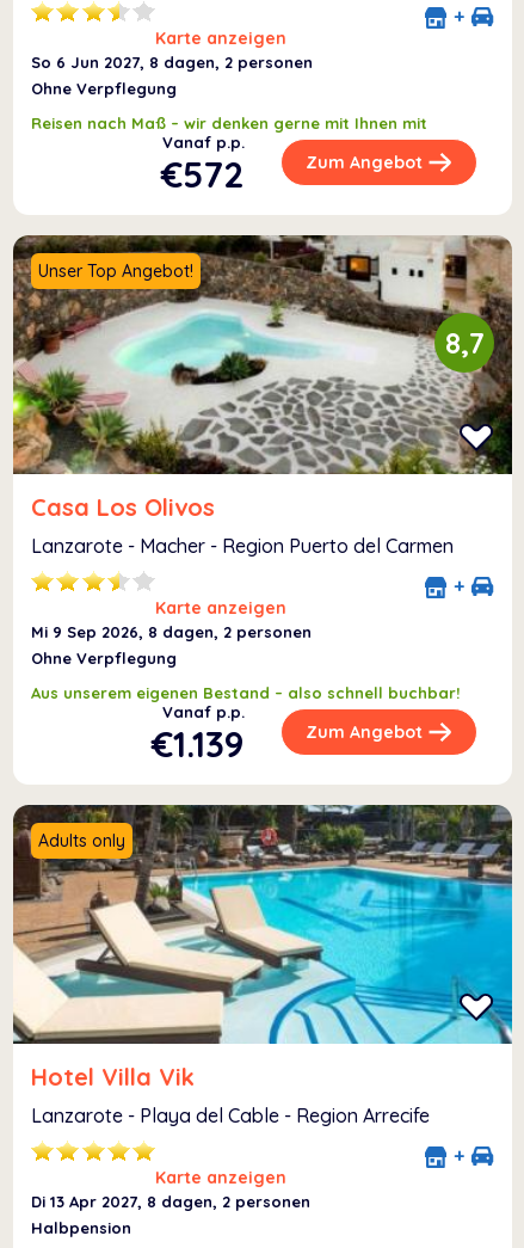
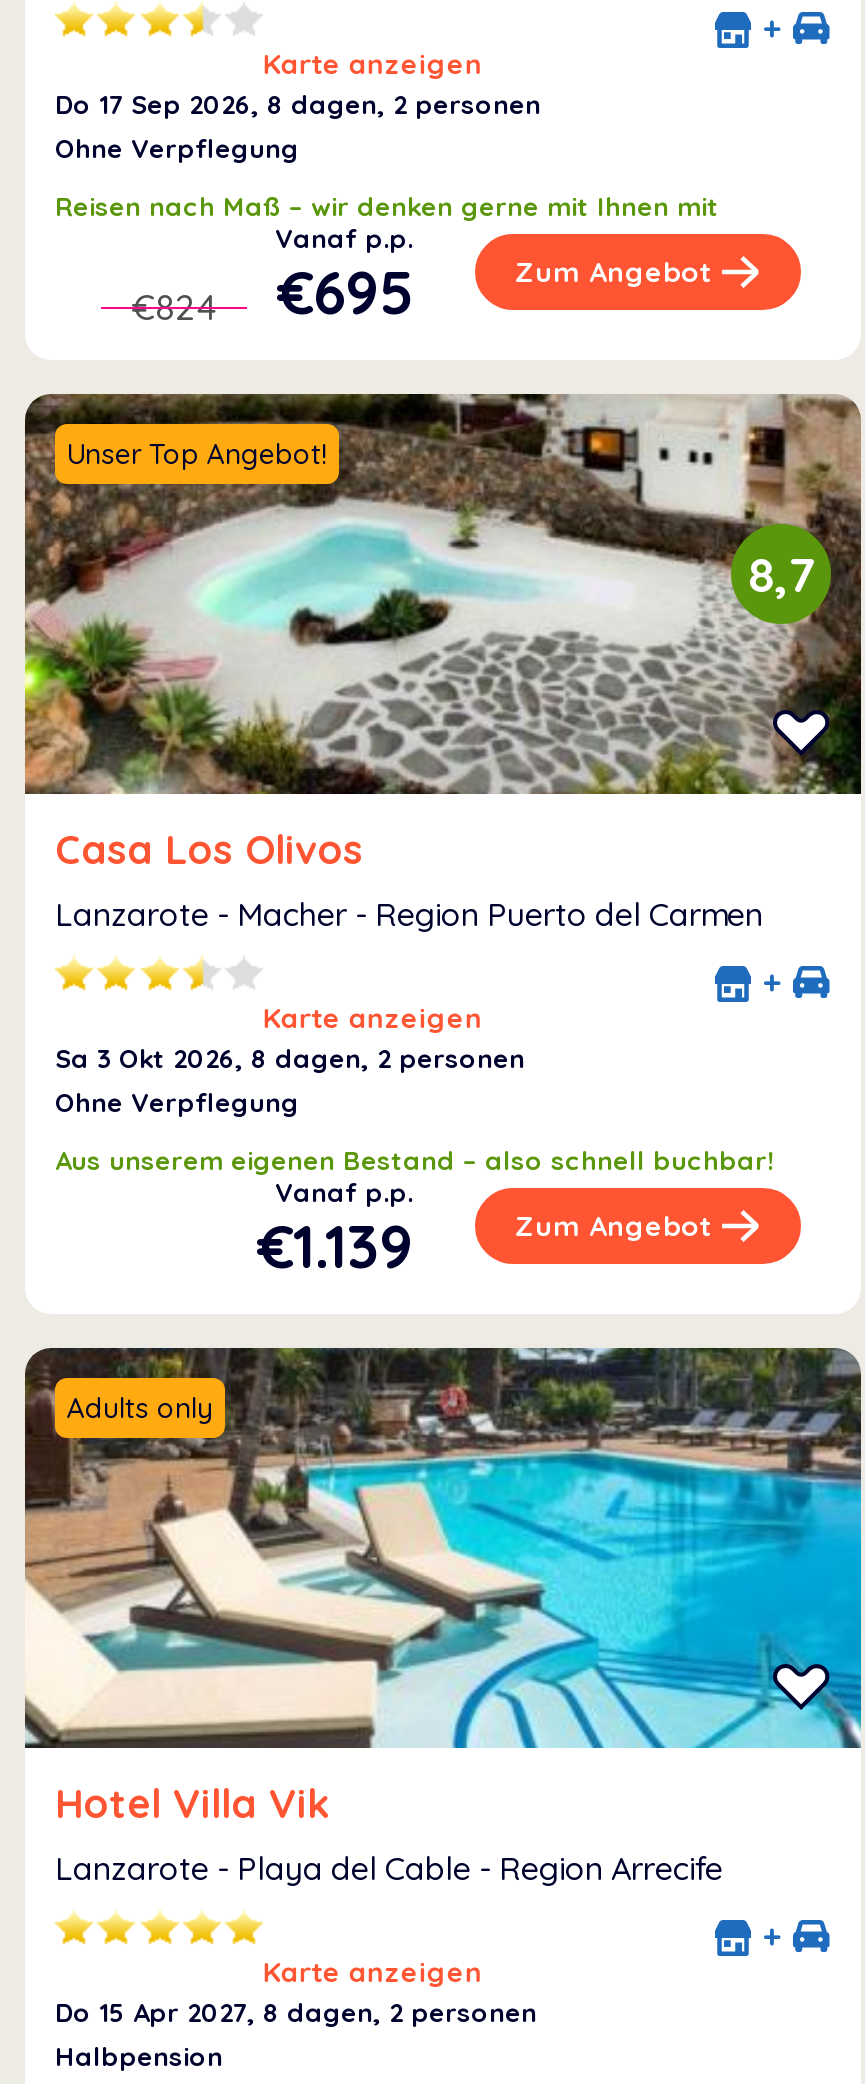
[31,53,313,72] So 6 Jun 2027, 8 dagen, 2 personen -> [55,88,541,120] Do 17 Sep 2026, 8 dagen, 2 personen
[161,152,245,197] €572 -> [131,254,413,330] €824 | €695
[31,622,312,641] Mi 9 Sep 2026, 8 dagen, 2 personen -> [55,1042,525,1074] Sa 3 Okt 2026, 8 dagen, 2 personen
[31,1192,310,1211] Di 13 Apr 2027, 8 dagen, 2 personen -> [55,1996,537,2028] Do 15 Apr 2027, 8 dagen, 2 personen

